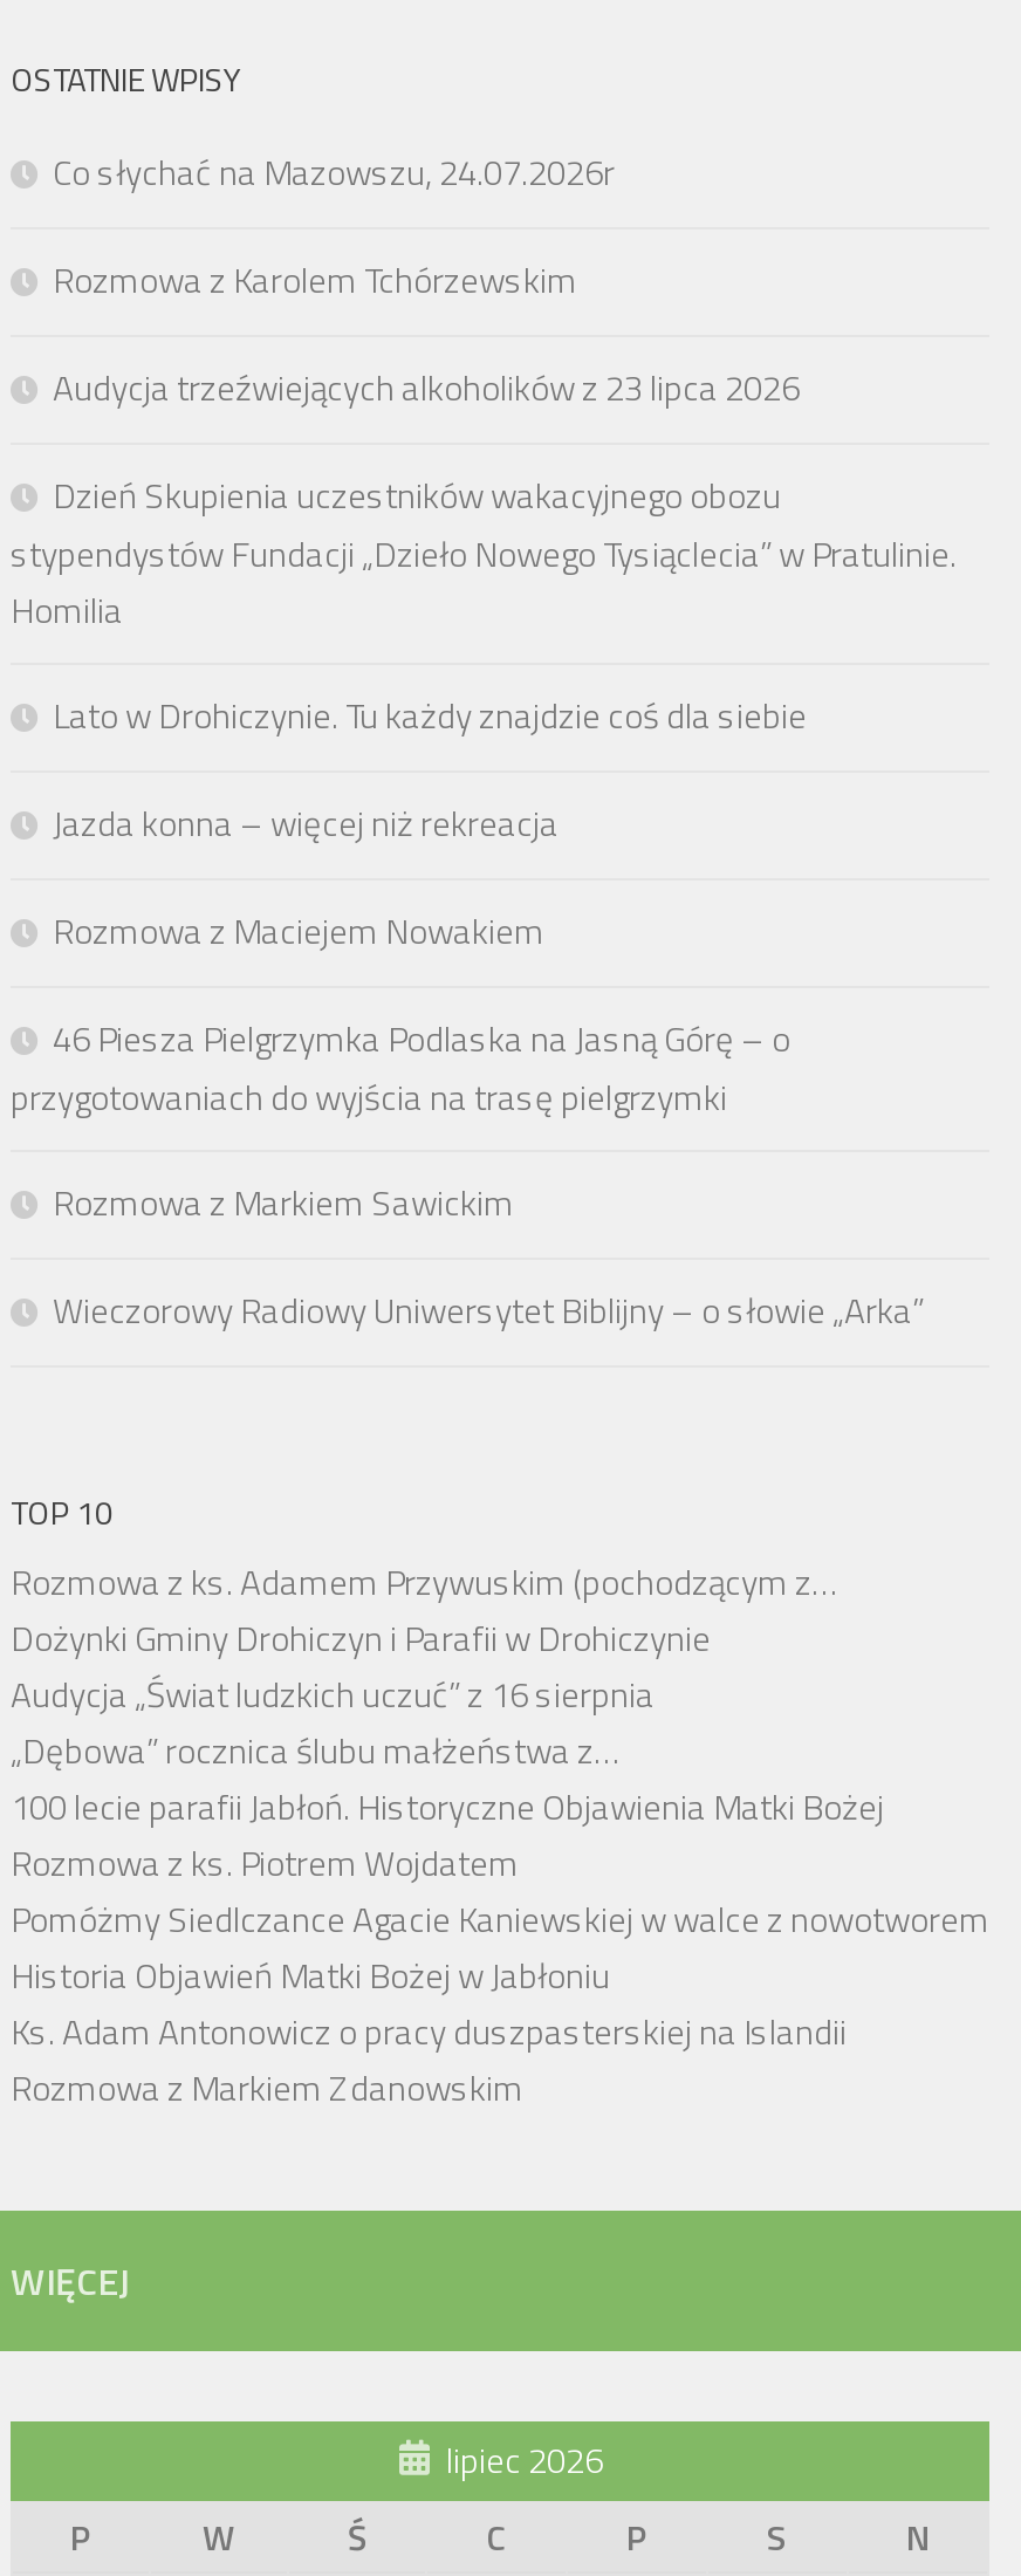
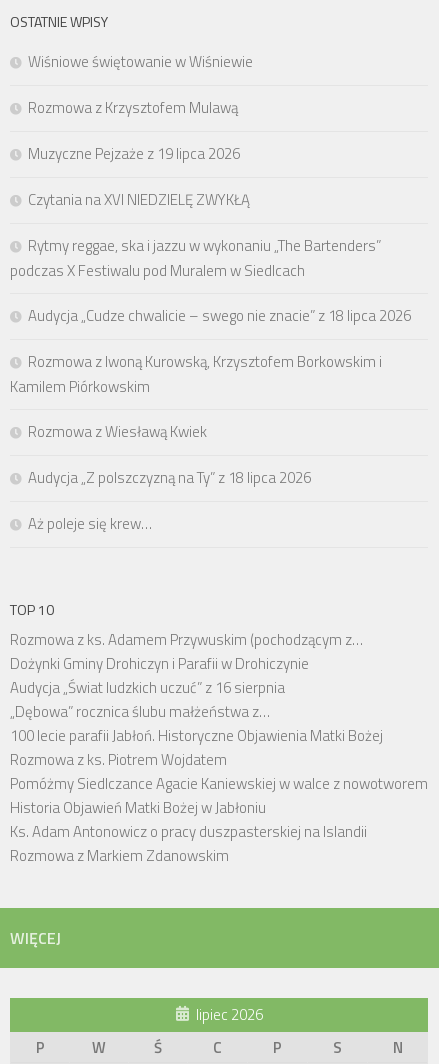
[53,146,615,200] Co słychać na Mazowszu, 24.07.2026r -> [28,50,253,73] Wiśniowe świętowanie w Wiśniewie
[53,254,577,308] Rozmowa z Karolem Tchórzewskim -> [28,96,238,119] Rozmowa z Krzysztofem Mulawą
[53,362,800,415] Audycja trzeźwiejących alkoholików z 23 lipca 2026 -> [28,142,240,165] Muzyczne Pejzaże z 19 lipca 2026
[11,469,957,638] Dzień Skupienia uczestników wakacyjnego obozu | stypendystów Fundacji „Dzieło Nowego Tysiąclecia” w Pratulinie. | Homilia -> [28,188,250,211] Czytania na XVI NIEDZIELĘ ZWYKŁĄ
[53,689,807,743] Lato w Drohiczynie. Tu każdy znajdzie coś dla siebie -> [10,234,381,282] Rytmy reggae, ska i jazzu w wykonaniu „The Bartenders” | podczas X Festiwalu pod Muralem w Siedlcach
[53,797,559,851] Jazda konna – więcej niż rekreacja -> [28,304,411,327] Audycja „Cudze chwalicie – swego nie znacie” z 18 lipca 2026
[53,905,544,959] Rozmowa z Maciejem Nowakiem -> [10,350,382,398] Rozmowa z Iwoną Kurowską, Krzysztofem Borkowskim i | Kamilem Piórkowskim
[11,1013,790,1125] 46 Piesza Pielgrzymka Podlaska na Jasną Górę – o | przygotowaniach do wyjścia na trasę pielgrzymki -> [28,420,207,443] Rozmowa z Wiesławą Kwiek
[53,1177,514,1230] Rozmowa z Markiem Sawickim -> [28,466,311,489] Audycja „Z polszczyzną na Ty” z 18 lipca 2026
[53,1284,924,1338] Wieczorowy Radiowy Uniwersytet Biblijny – o słowie „Arka” -> [28,512,152,535] Aż poleje się krew…

